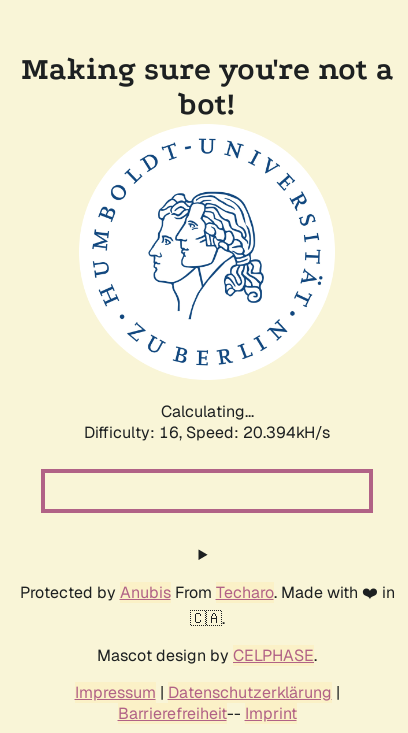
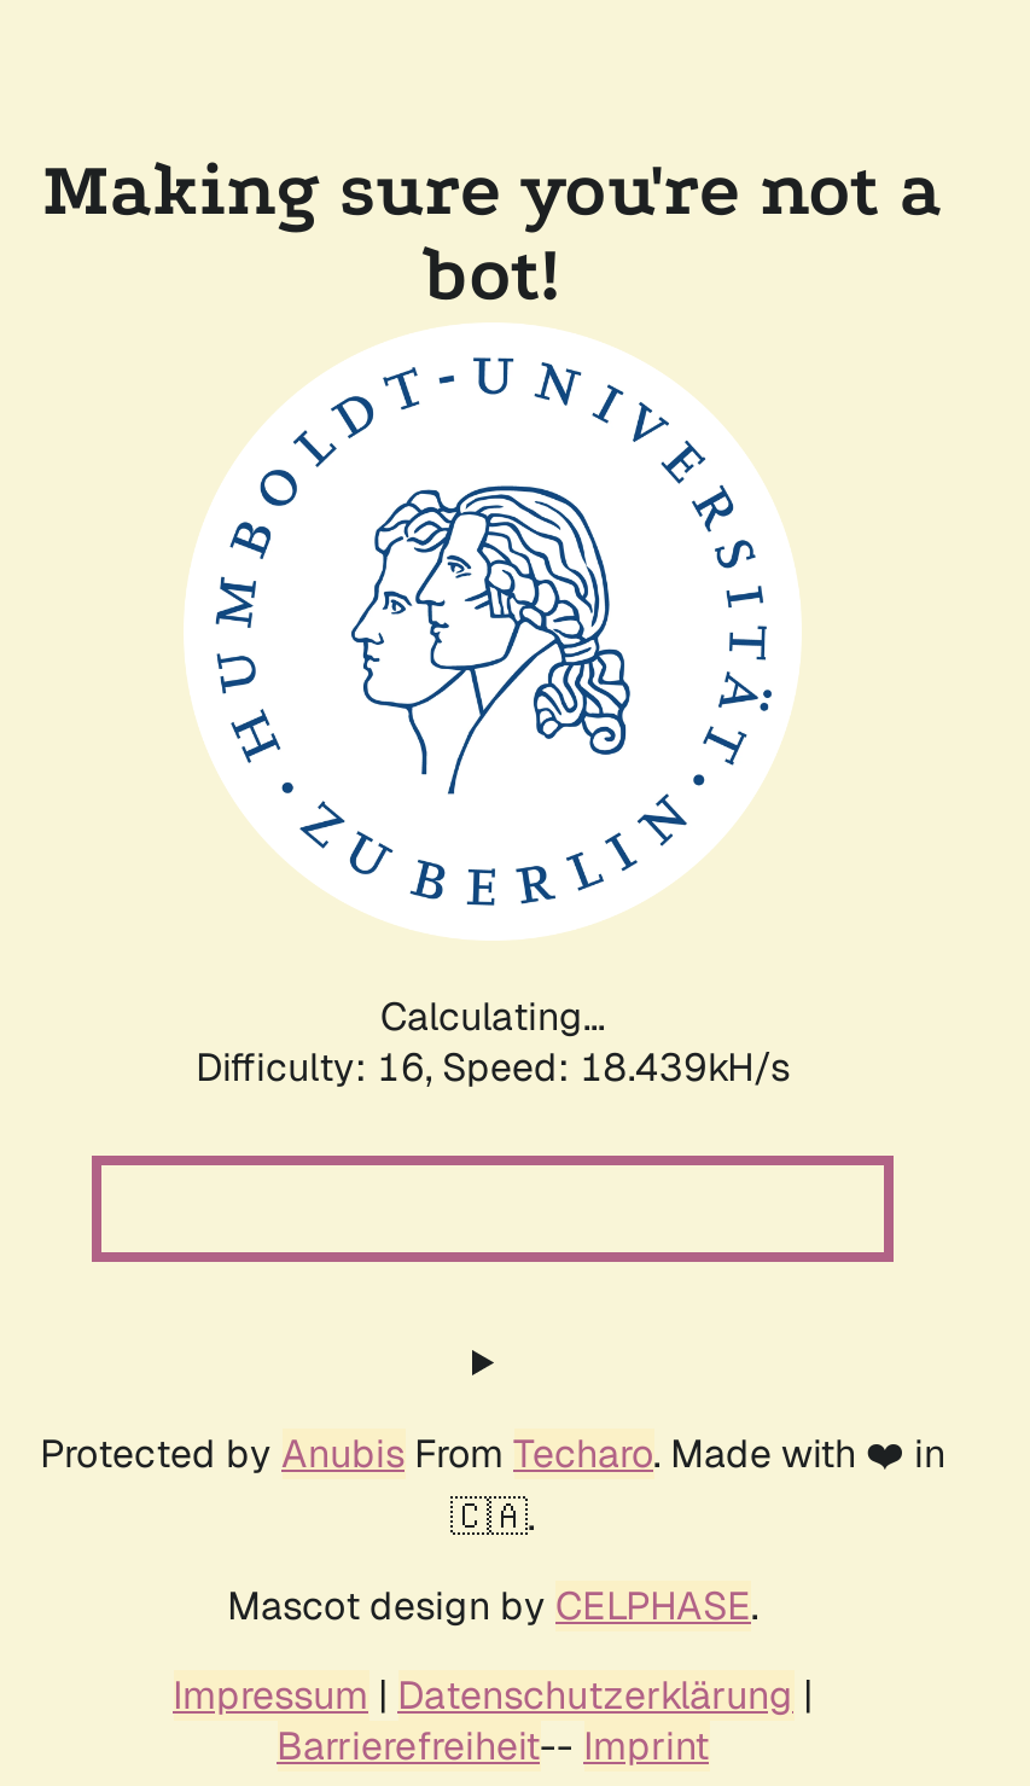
[84,422,330,443] Difficulty: 16, Speed: 20.394kH/s -> [196,1042,790,1093] Difficulty: 16, Speed: 18.439kH/s

